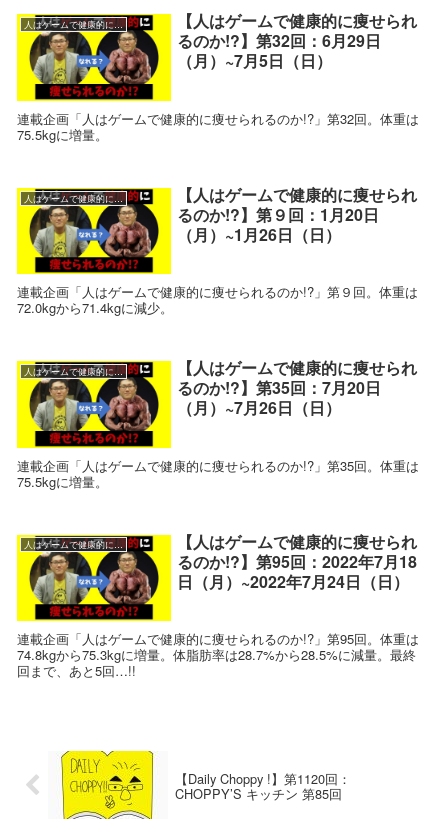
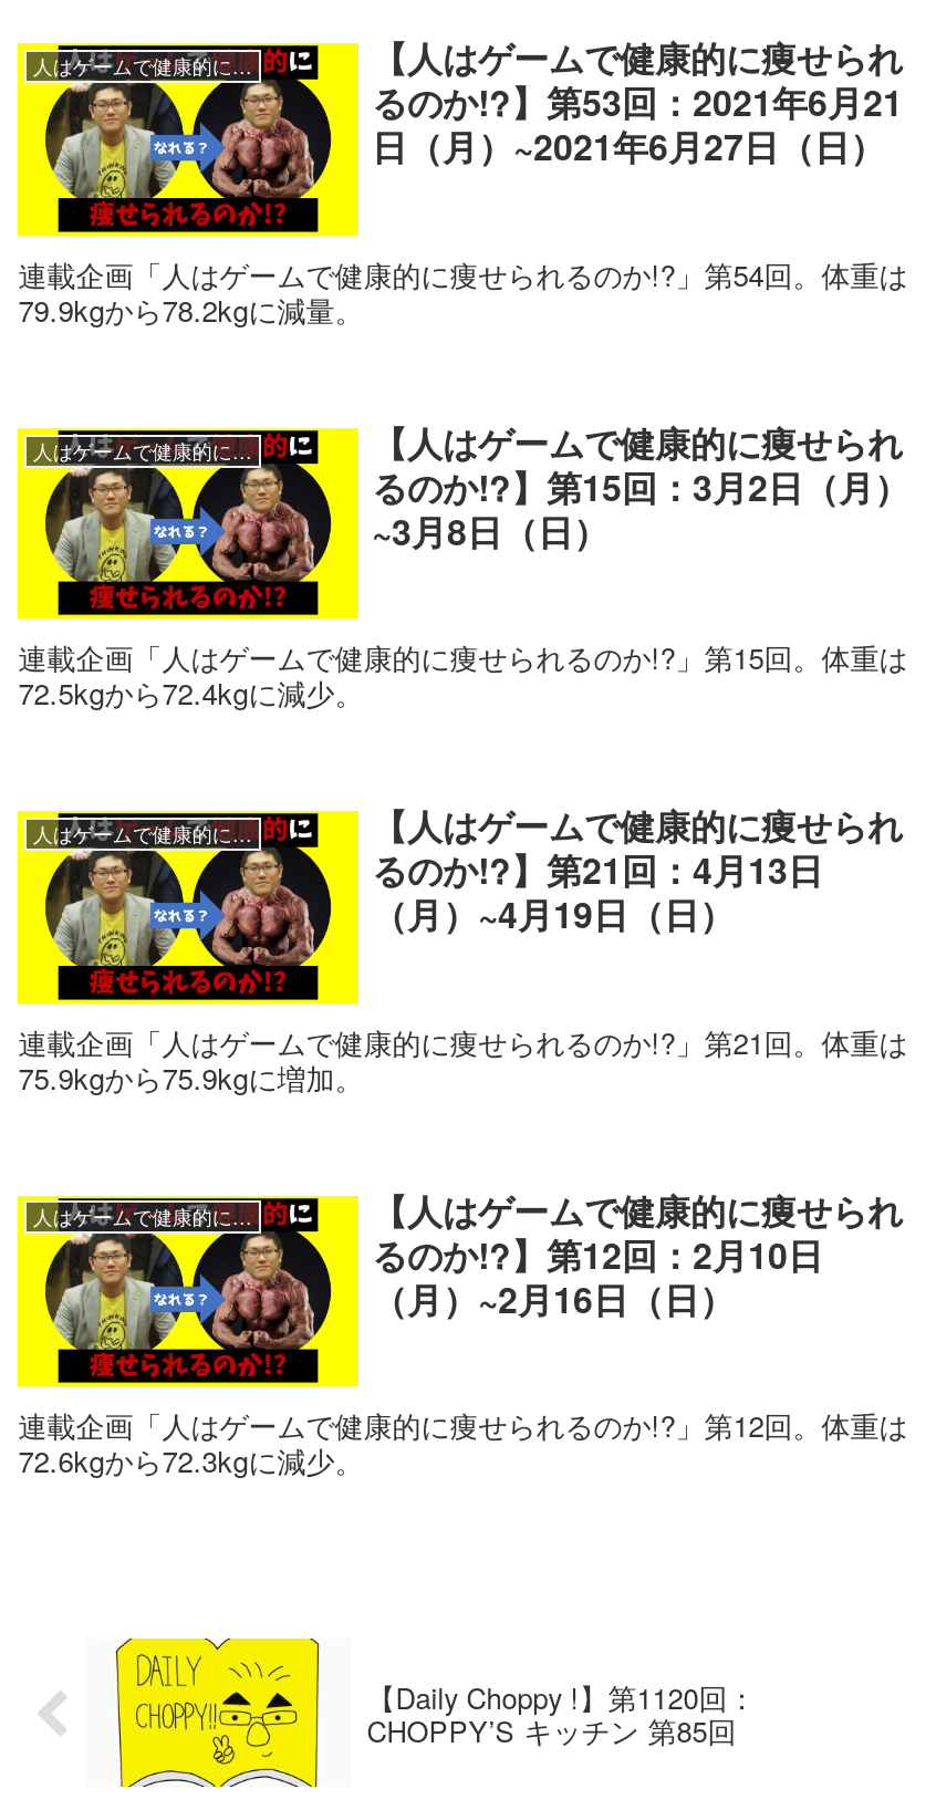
[177,29,381,72] るのか!?】第32回：6月29日 | （月）~7月5日（日） -> [372,77,903,173] るのか!?】第53回：2021年6月21 | 日（月）~2021年6月27日（日）
[17,109,419,144] 連載企画「人はゲームで健康的に痩せられるのか!?」第32回。体重は | 75.5kgに増量。 -> [18,253,908,330] 連載企画「人はゲームで健康的に痩せられるのか!?」第54回。体重は | 79.9kgから78.2kgに減量。
[177,203,379,246] るのか!?】第９回：1月20日 | （月）~1月26日（日） -> [372,461,909,556] るのか!?】第15回：3月2日（月） | ~3月8日（日）
[17,282,418,317] 連載企画「人はゲームで健康的に痩せられるのか!?」第９回。体重は | 72.0kgから71.4kgに減少。 -> [18,637,908,714] 連載企画「人はゲームで健康的に痩せられるのか!?」第15回。体重は | 72.5kgから72.4kgに減少。
[177,376,381,419] るのか!?】第35回：7月20日 | （月）~7月26日（日） -> [372,845,823,940] るのか!?】第21回：4月13日 | （月）~4月19日（日）
[17,456,419,491] 連載企画「人はゲームで健康的に痩せられるのか!?」第35回。体重は | 75.5kgに増量。 -> [18,1020,908,1098] 連載企画「人はゲームで健康的に痩せられるのか!?」第21回。体重は | 75.9kgから75.9kgに増加。
[177,550,417,593] るのか!?】第95回：2022年7月18 | 日（月）~2022年7月24日（日） -> [372,1229,823,1324] るのか!?】第12回：2月10日 | （月）~2月16日（日）
[17,629,419,680] 連載企画「人はゲームで健康的に痩せられるのか!?」第95回。体重は | 74.8kgから75.3kgに増量。体脂肪率は28.7%から28.5%に減量。最終 | 回まで、あと5回…!! -> [18,1404,908,1481] 連載企画「人はゲームで健康的に痩せられるのか!?」第12回。体重は | 72.6kgから72.3kgに減少。

